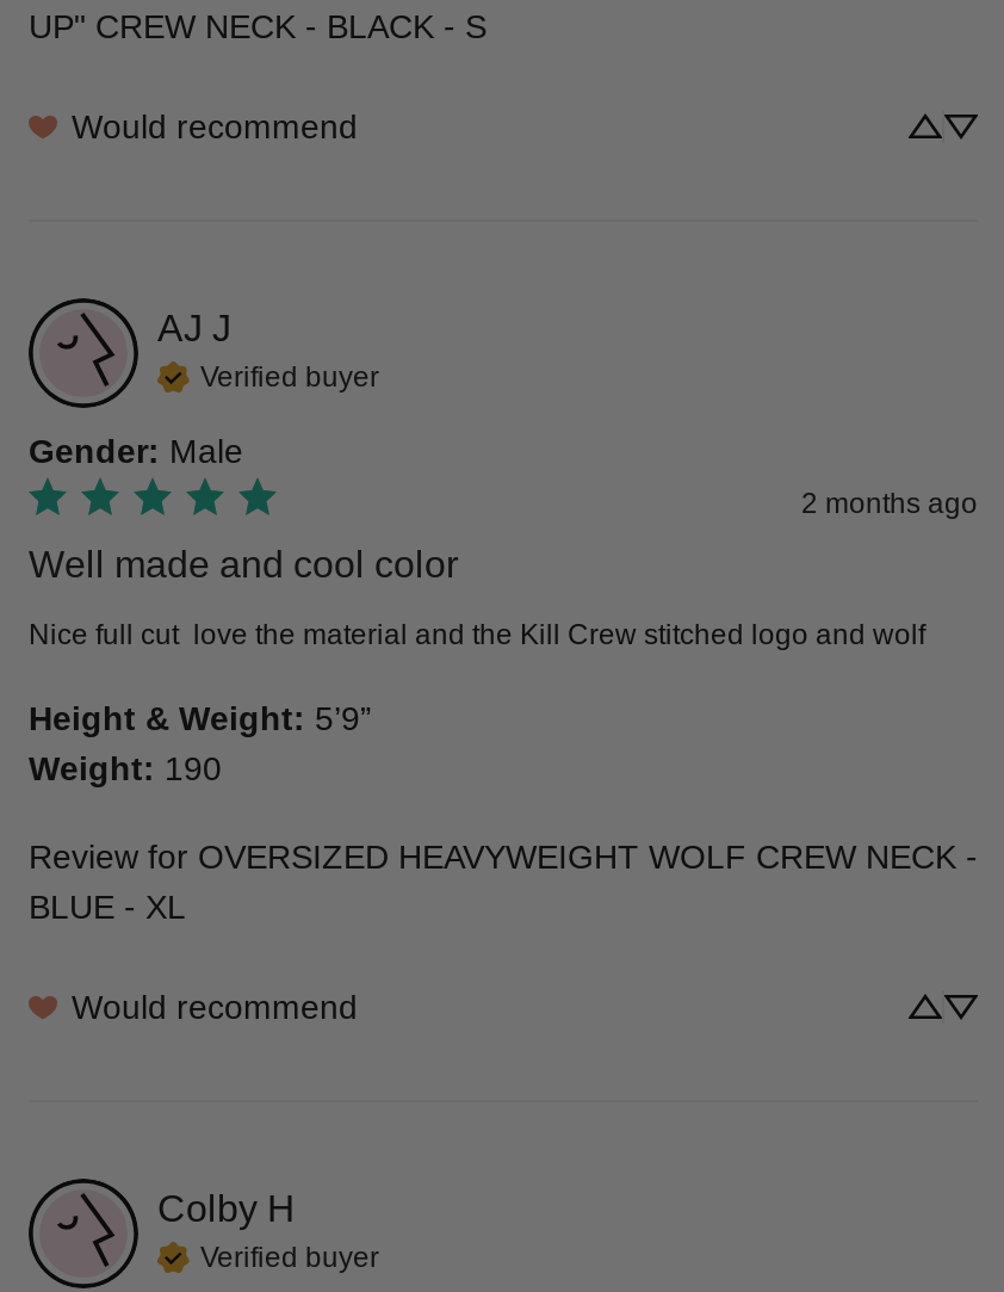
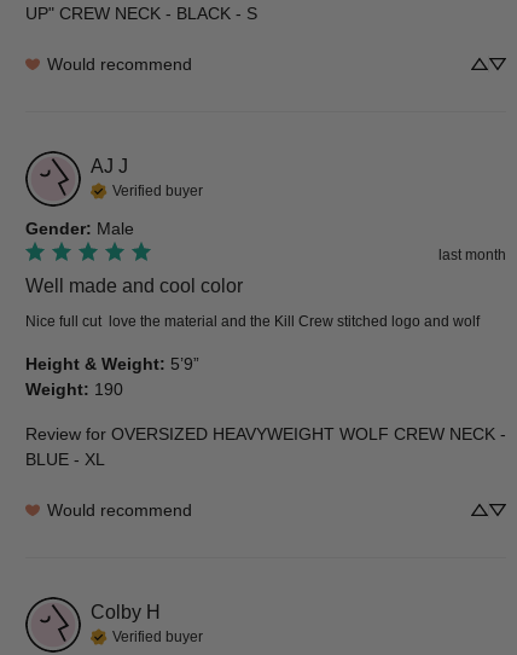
[801,487,978,520] 2 months ago -> [438,247,506,264] last month

